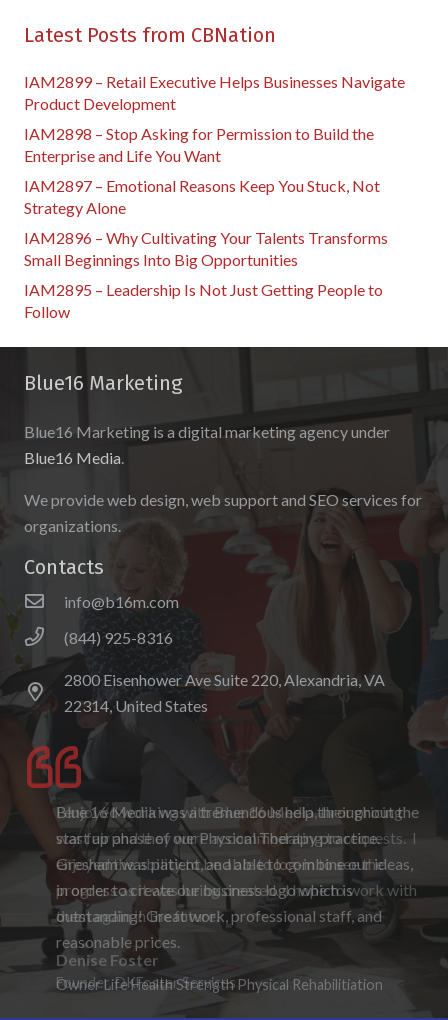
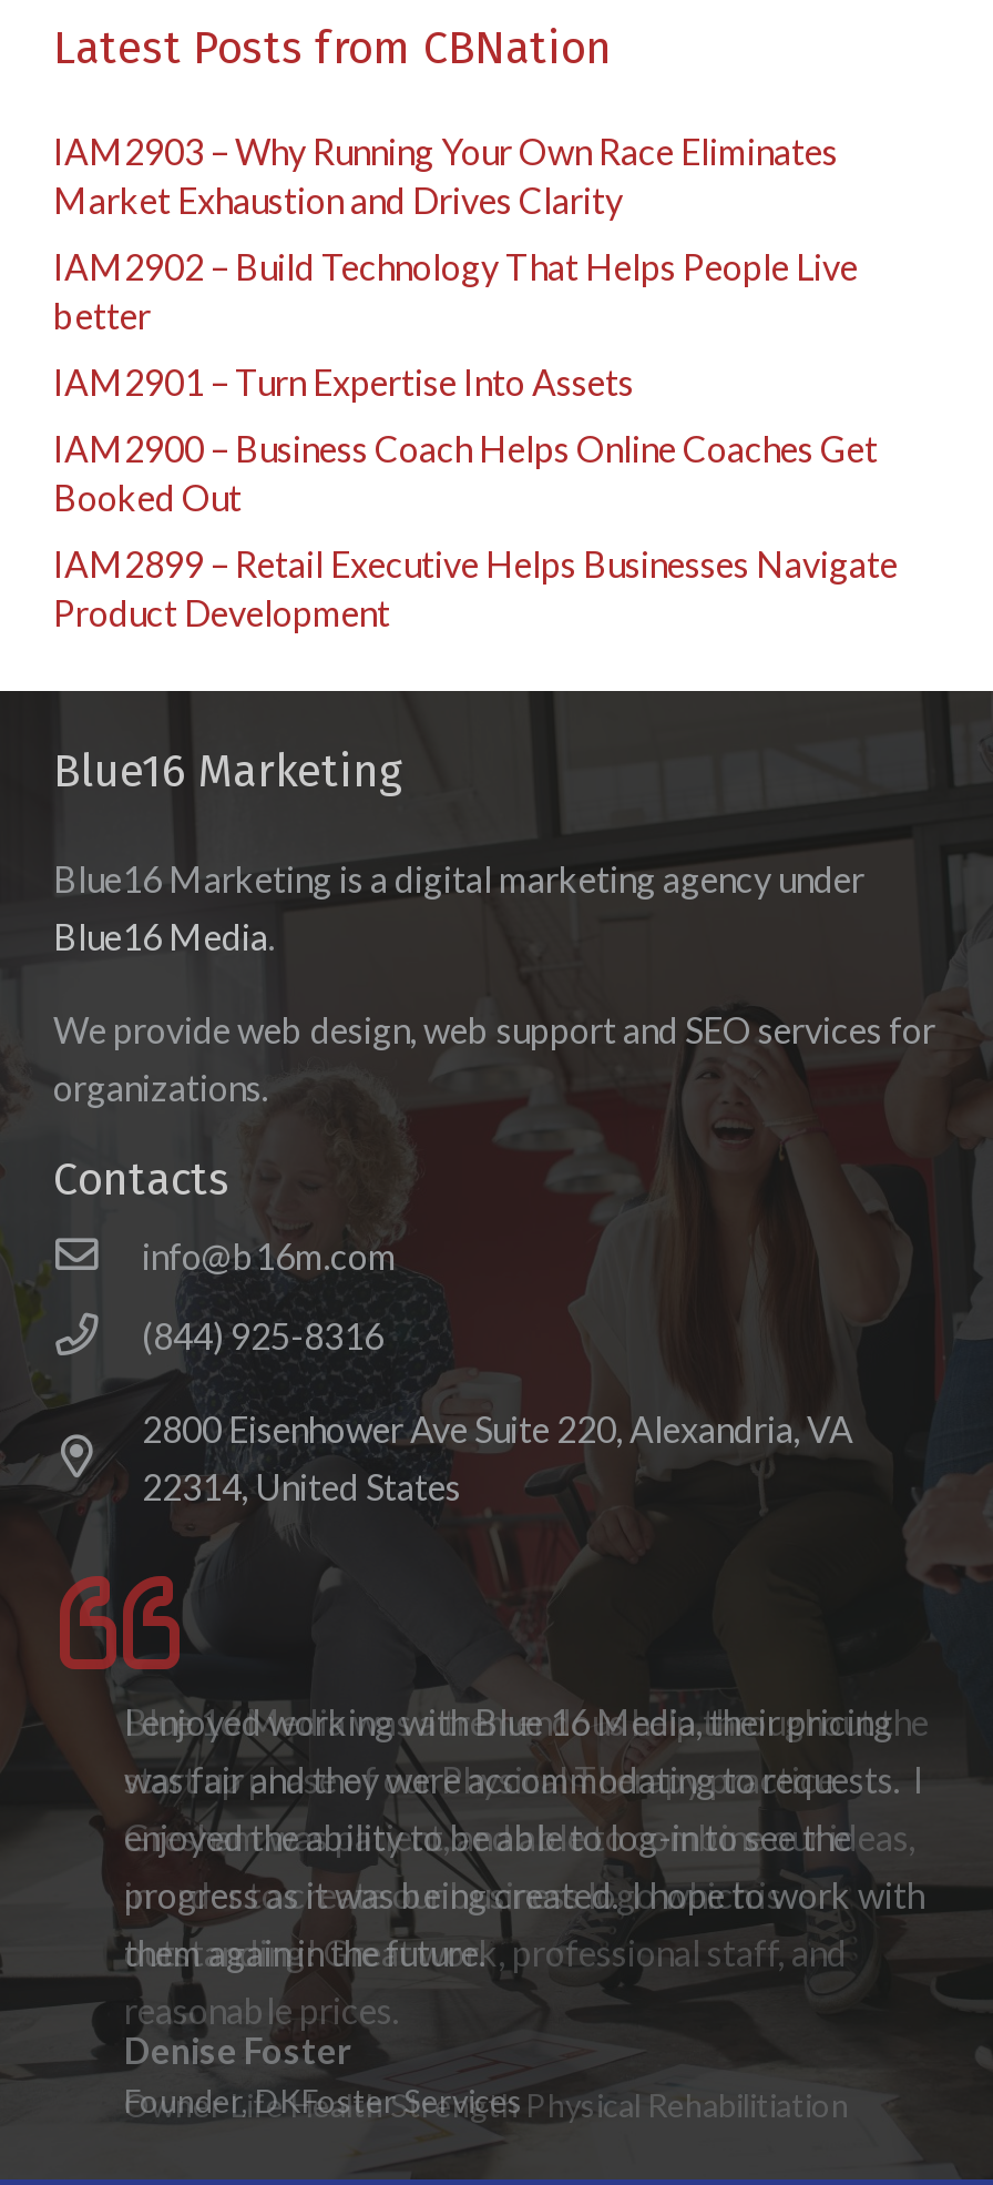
none -> [53,130,878,518] IAM2903 – Why Running Your Own Race Eliminates | Market Exhaustion and Drives Clarity | IAM2902 – Build Technology That Helps People Live | better | IAM2901 – Turn Expertise Into Assets | IAM2900 – Business Coach Helps Online Coaches Get | Booked Out
moved [24,72,405,113] -> [53,543,898,634]: IAM2899 – Retail Executive Helps Businesses Navigate | Product Development
[24,124,388,321] IAM2898 – Stop Asking for Permission to Build the | Enterprise and Life You Want | IAM2897 – Emotional Reasons Keep You Stuck, Not | Strategy Alone | IAM2896 – Why Cultivating Your Talents Transforms | Small Beginnings Into Big Opportunities | IAM2895 – Leadership Is Not Just Getting People to | Follow -> none

